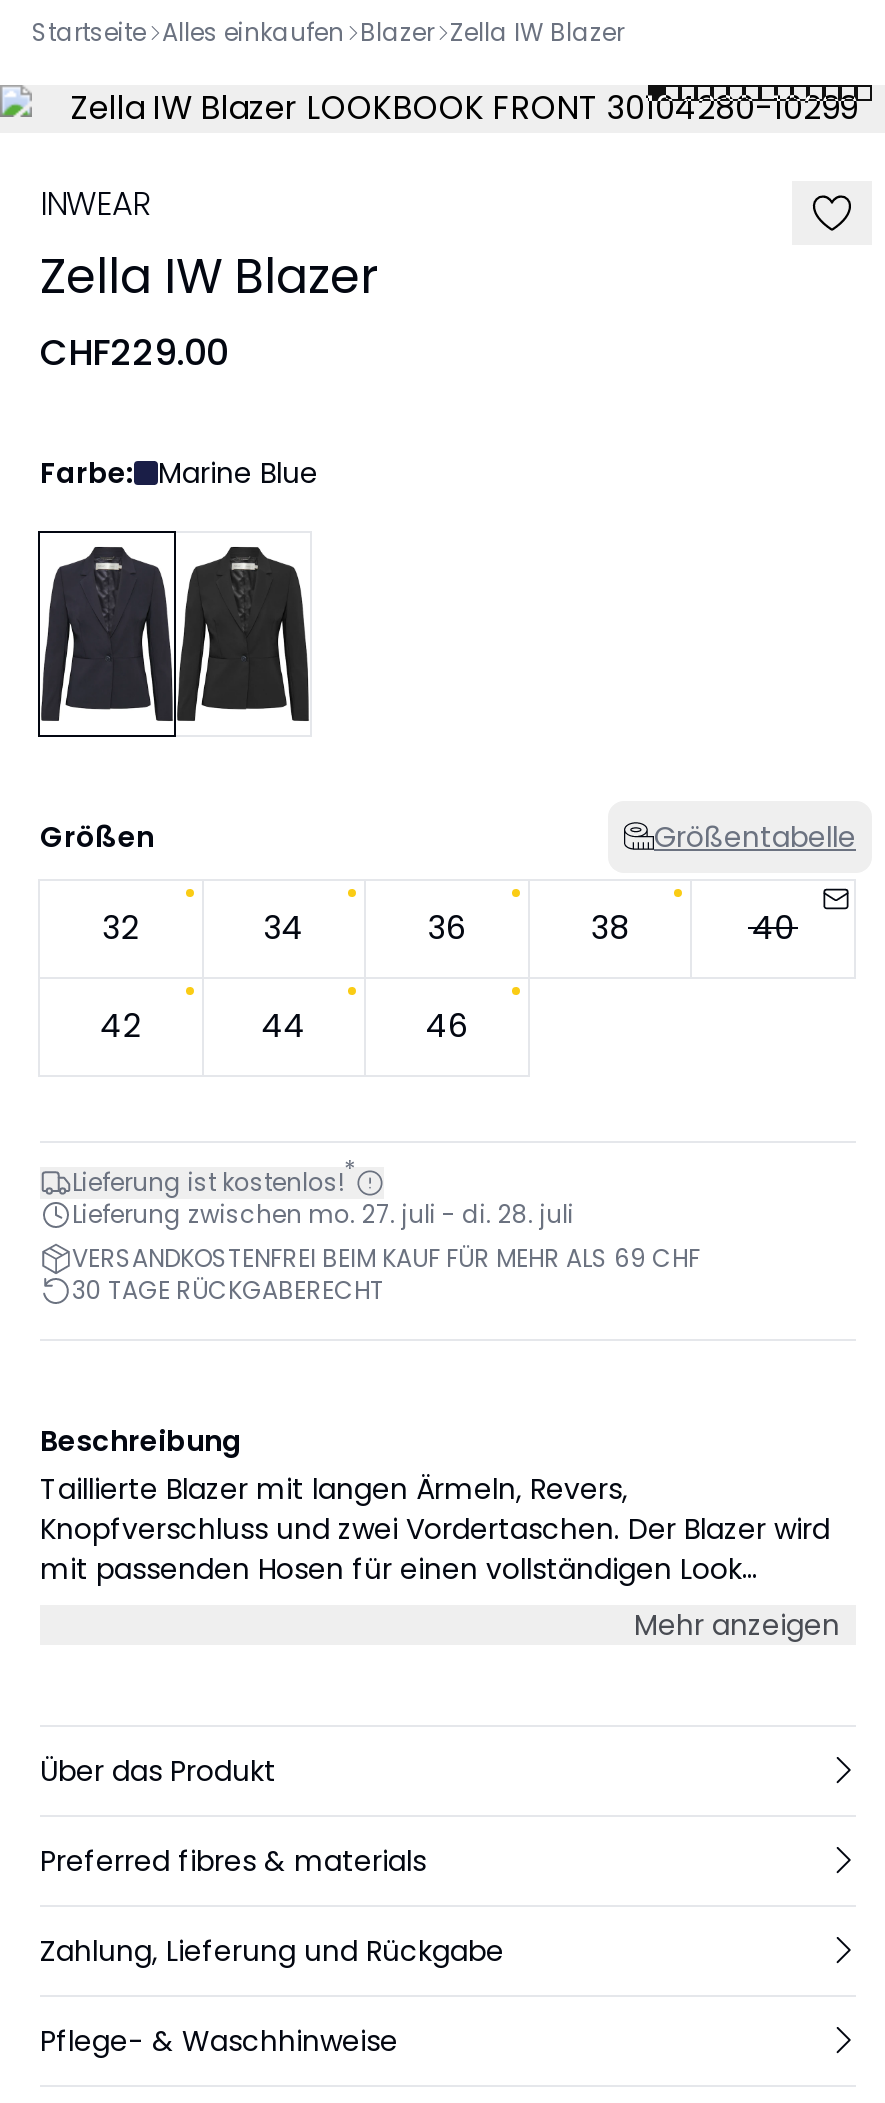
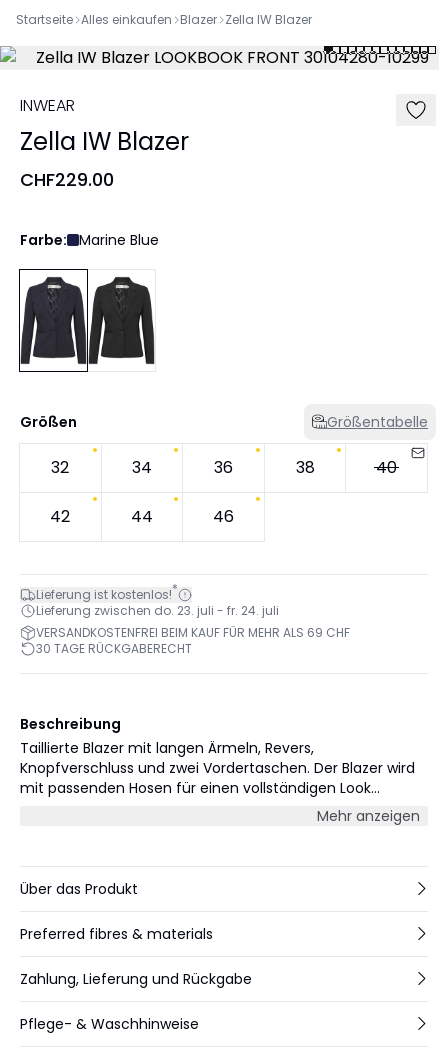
[72,1196,574,1230] Lieferung zwischen mo. 27. juli - di. 28. juli -> [36,601,279,618] Lieferung zwischen do. 23. juli - fr. 24. juli

